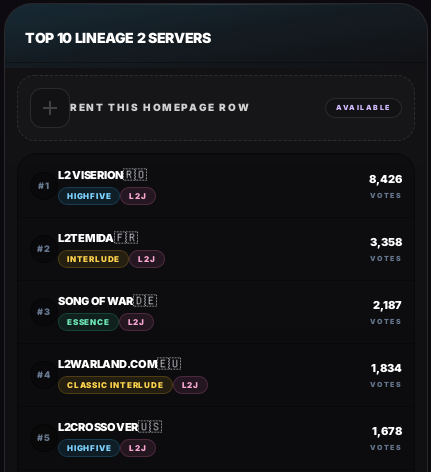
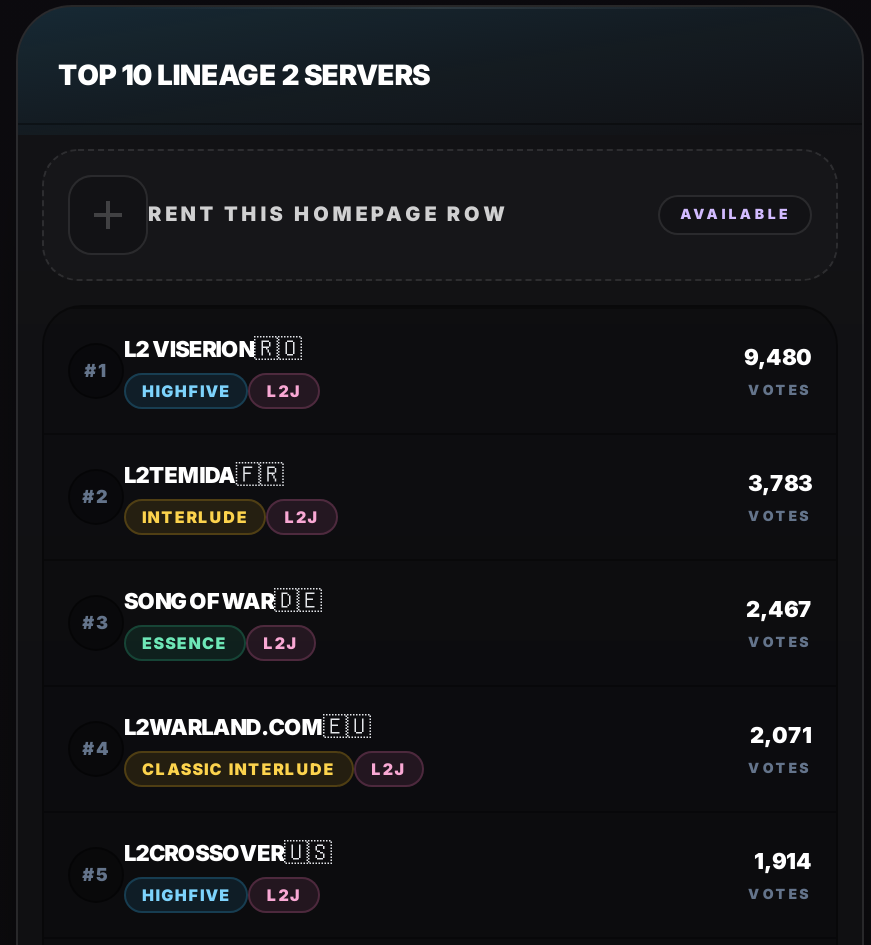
[369,172,402,186] 8,426 -> [744,343,812,371] 9,480
[370,235,402,249] 3,358 -> [748,469,812,497] 3,783
[373,298,402,312] 2,187 -> [746,595,812,623] 2,467
[371,361,402,375] 1,834 -> [750,721,812,749] 2,071
[372,424,402,438] 1,678 -> [754,847,812,875] 1,914

